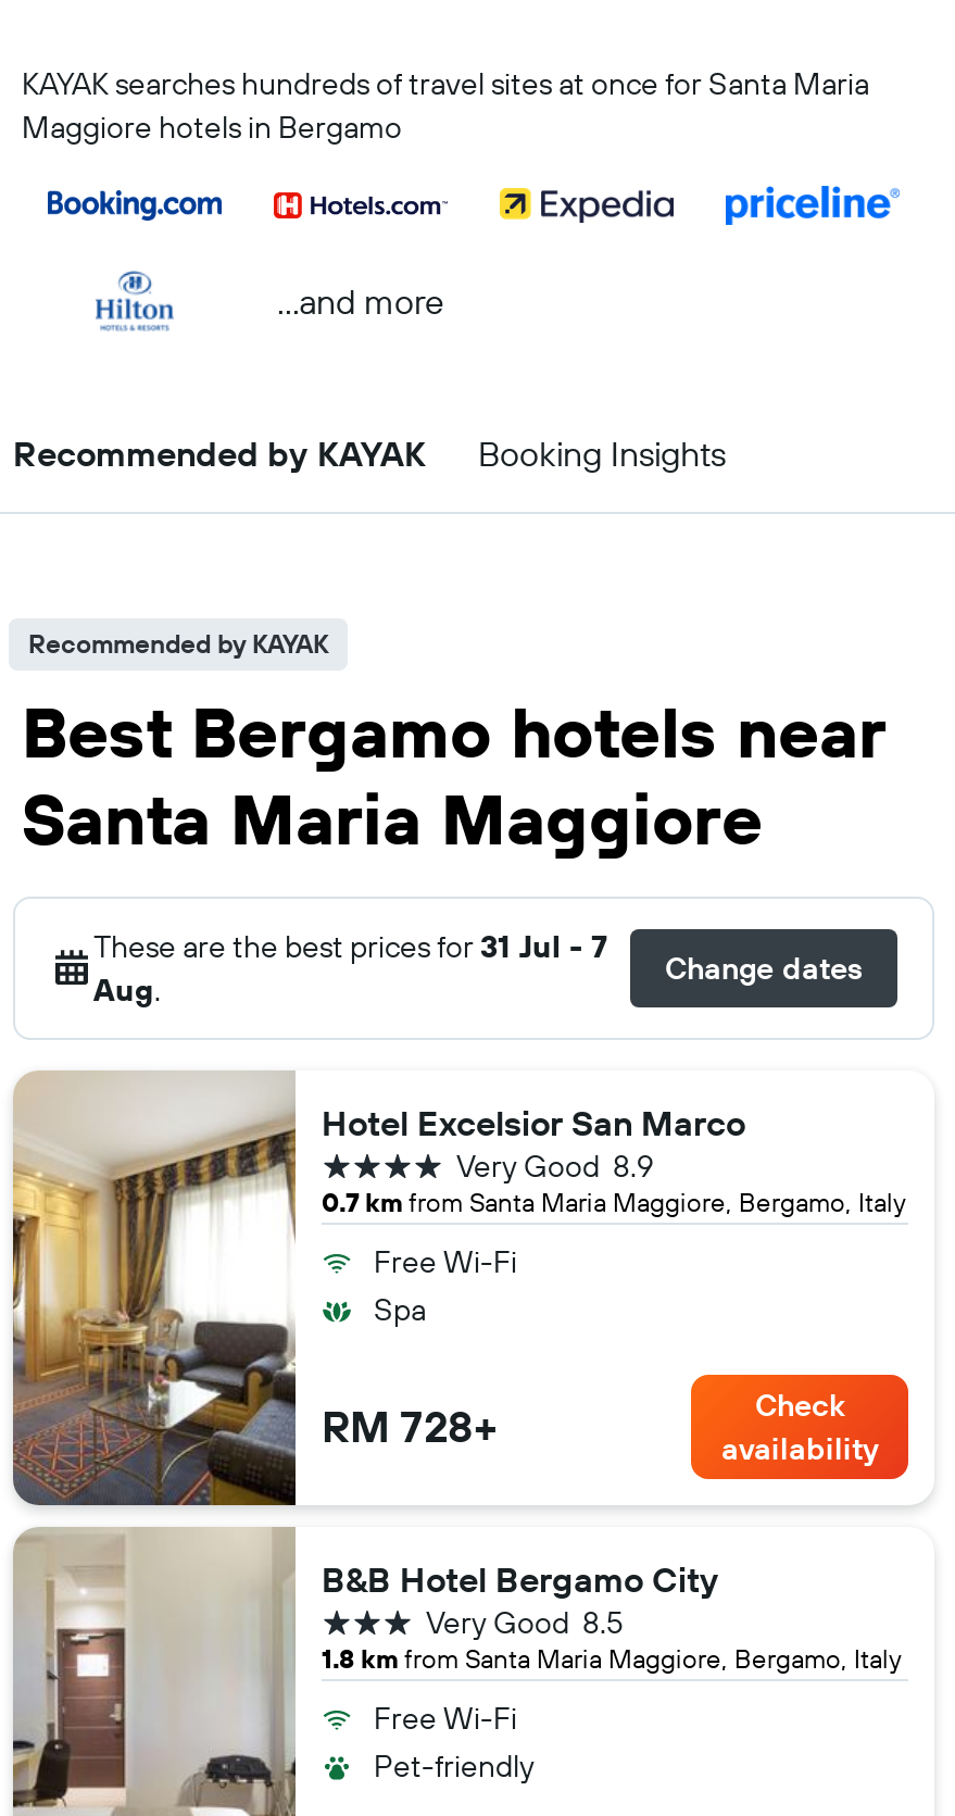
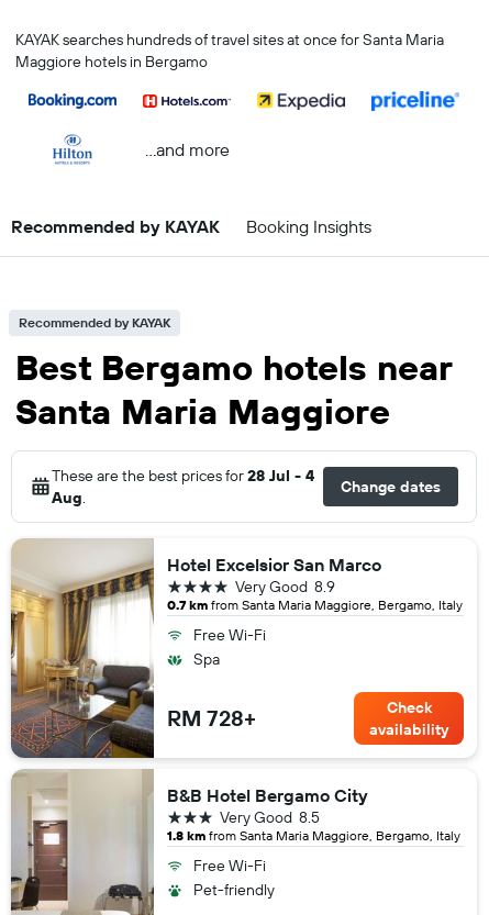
[93,927,608,966] These are the best prices for 31 Jul - 7 -> [52,466,314,486] These are the best prices for 28 Jul - 4

